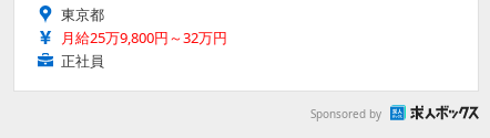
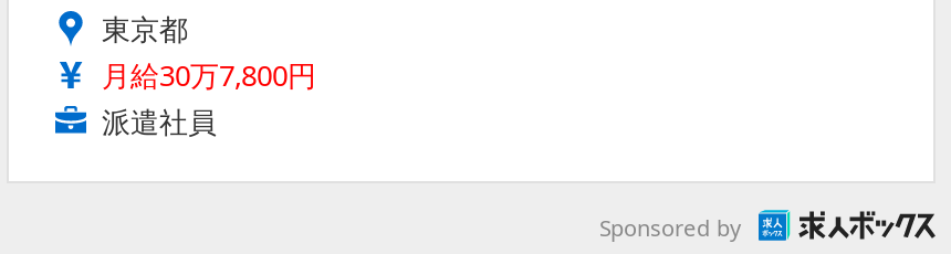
[61,28,227,71] 月給25万9,800円～32万円 | 正社員 -> [102,56,316,142] 月給30万7,800円 | 派遣社員

